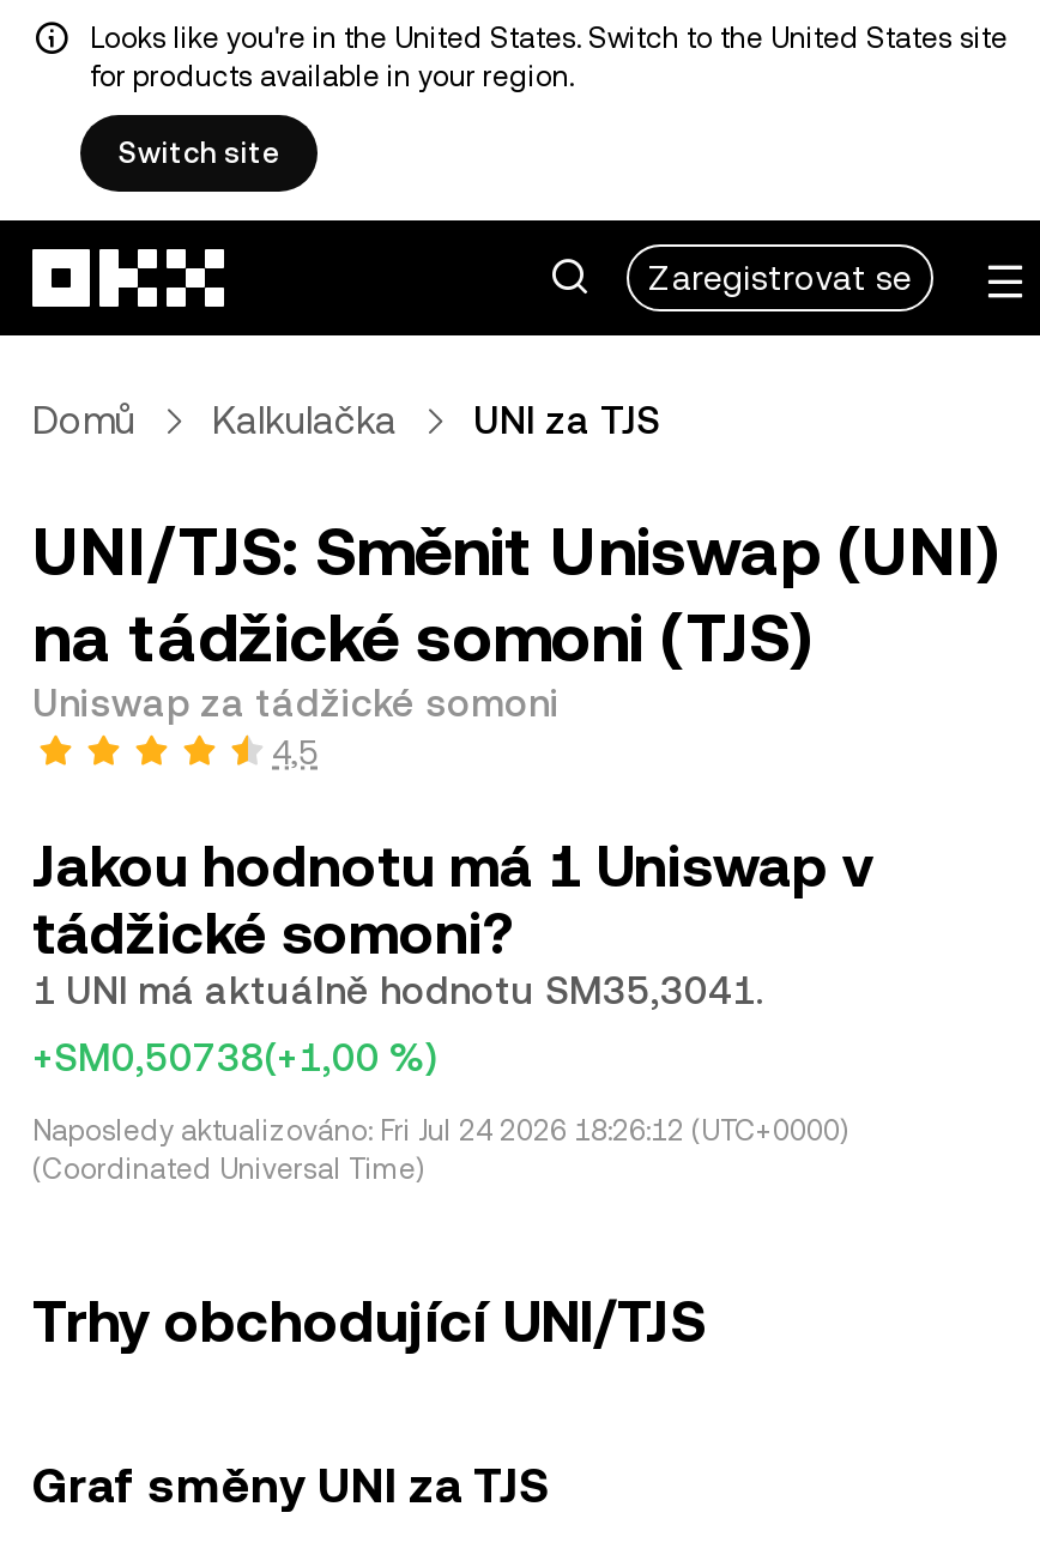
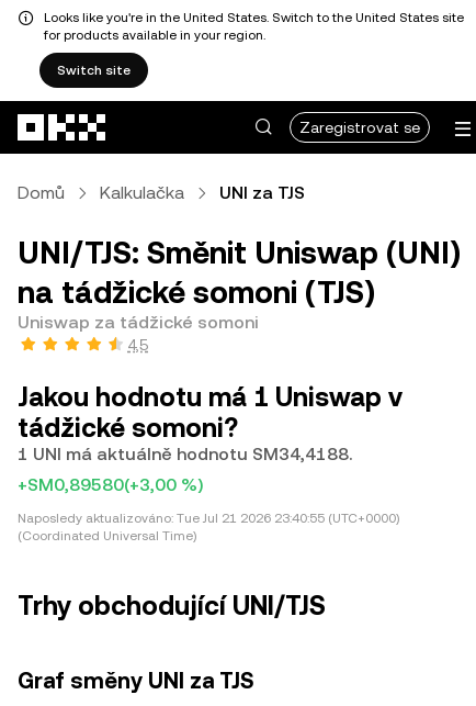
[32,968,763,1014] 1 UNI má aktuálně hodnotu SM35,3041. -> [18,444,352,464] 1 UNI má aktuálně hodnotu SM34,4188.
[32,1035,437,1081] +SM0,50738(+1,00 %) -> [18,474,203,495] +SM0,89580(+3,00 %)
[32,1114,847,1148] Naposledy aktualizováno: Fri Jul 24 2026 18:26:12 (UTC+0000) -> [18,511,399,526] Naposledy aktualizováno: Tue Jul 21 2026 23:40:55 (UTC+0000)

